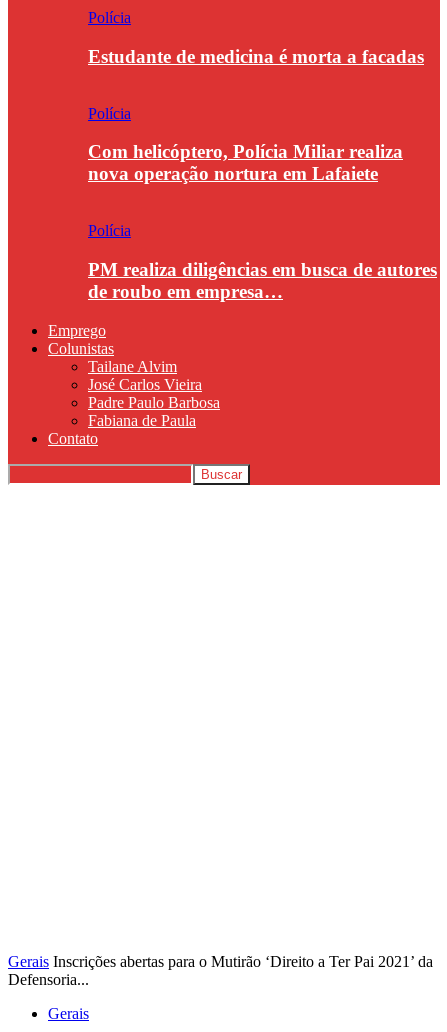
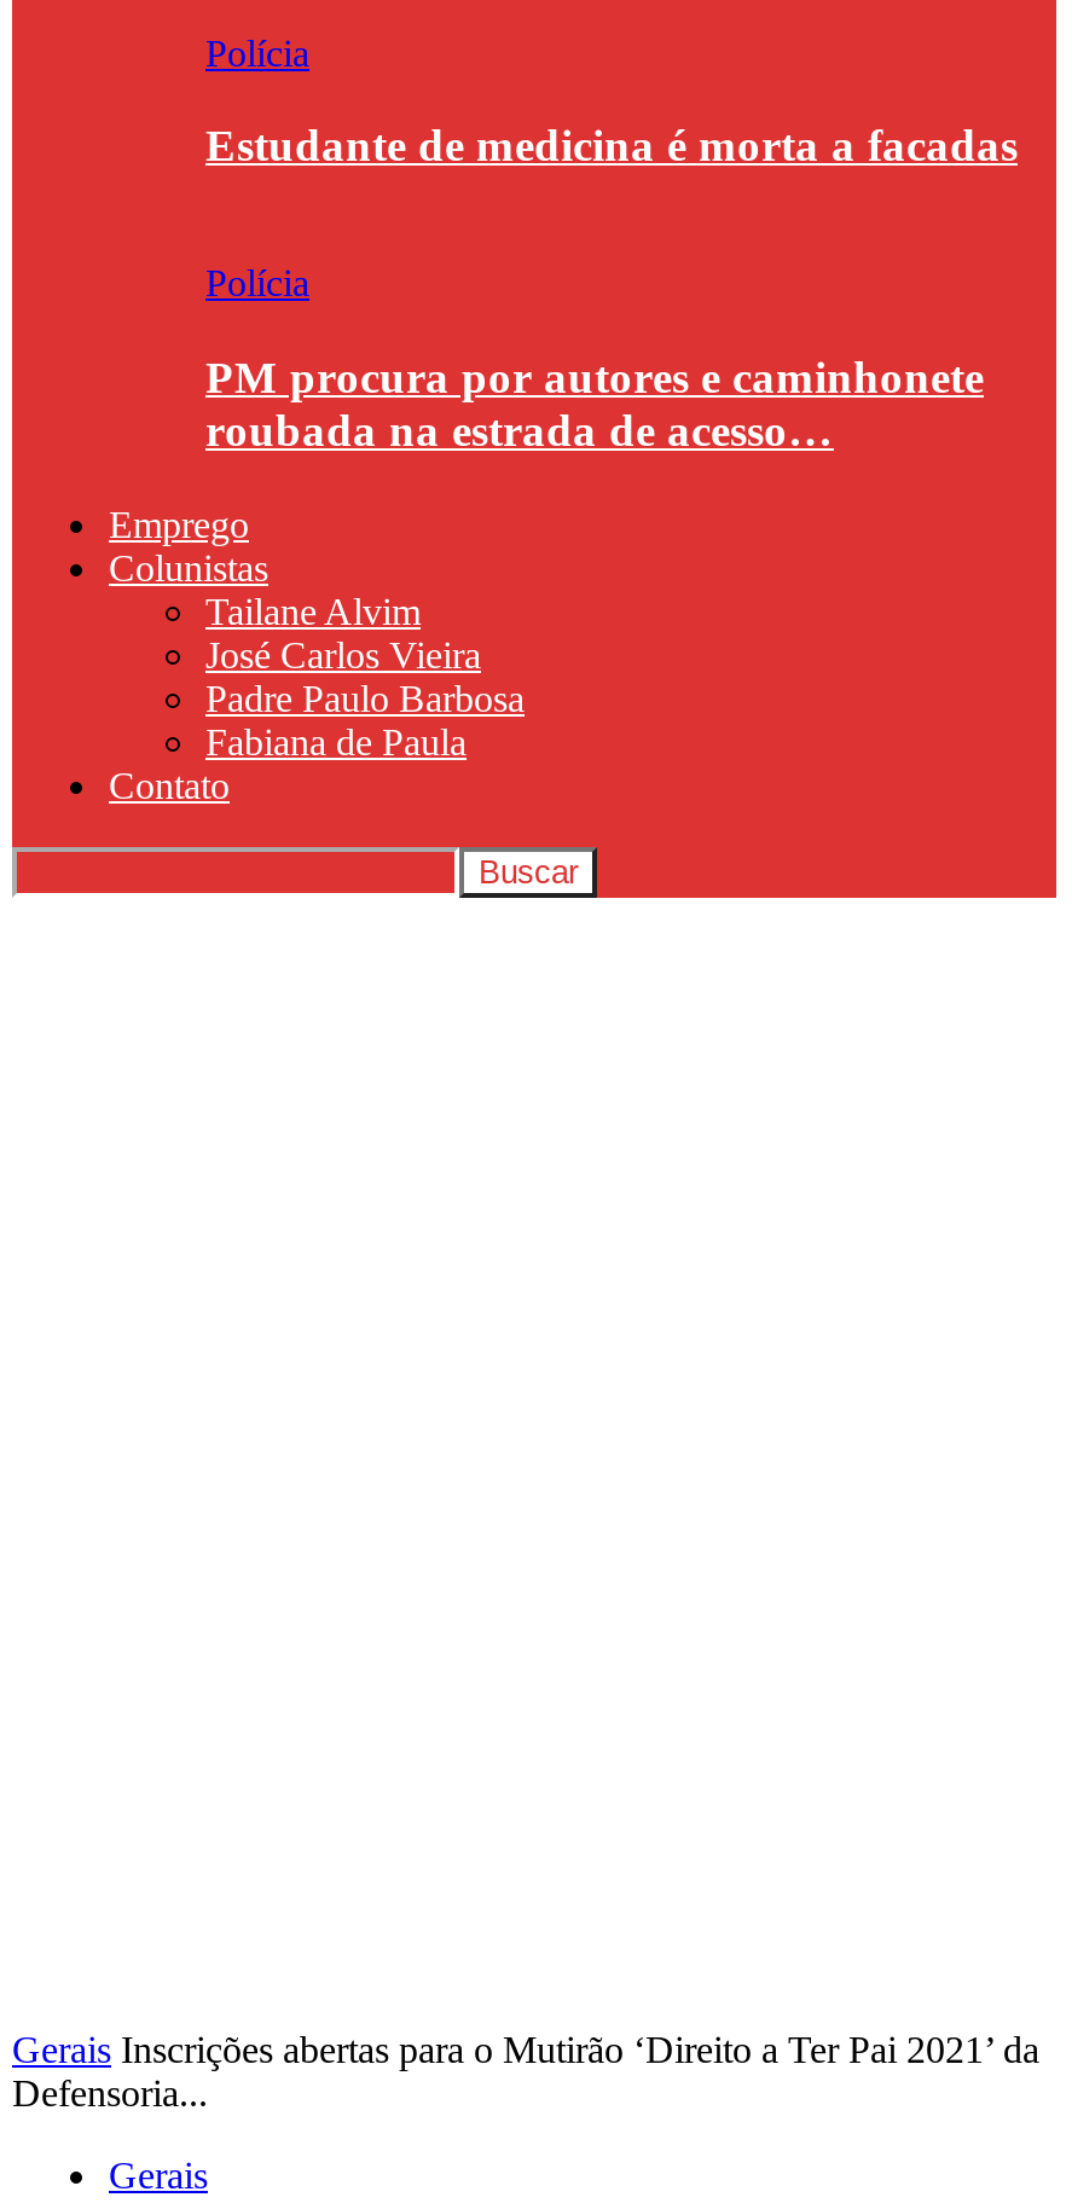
[88,141,437,302] Com helicóptero, Polícia Miliar realiza | nova operação nortura em Lafaiete | Polícia | PM realiza diligências em busca de autores | de roubo em empresa… -> [205,351,984,455] PM procura por autores e caminhonete | roubada na estrada de acesso…

